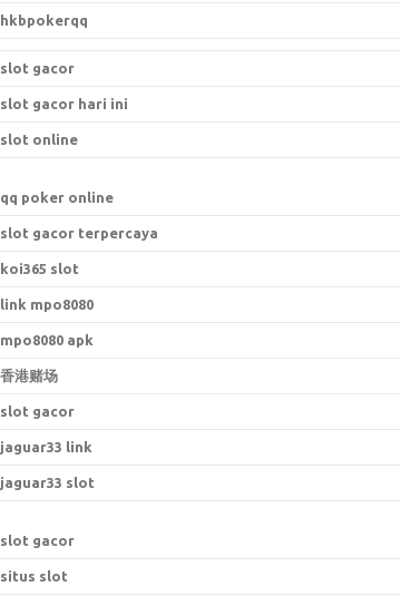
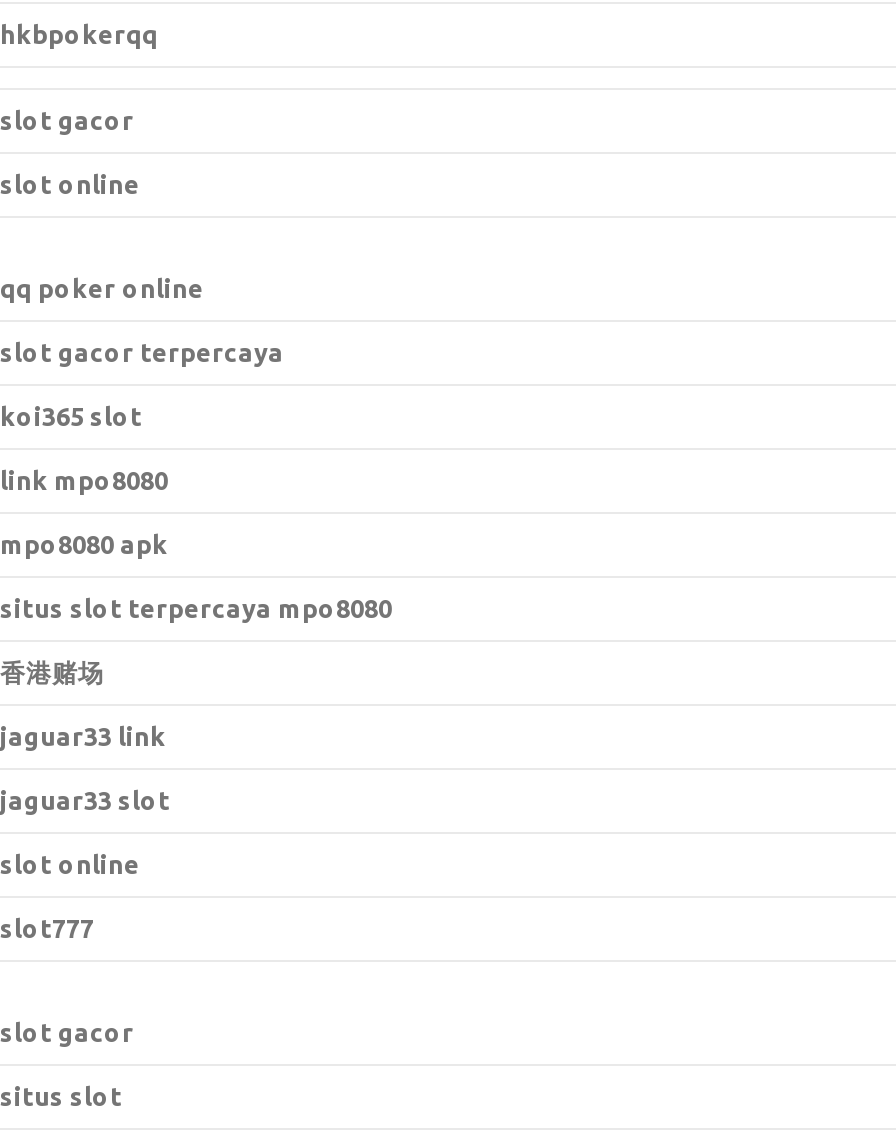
[0,96,128,111] slot gacor hari ini -> none
moved [0,131,158,348] -> [0,170,284,558]: slot online | qq poker online | slot gacor terpercaya | koi365 slot | link mpo8080 | mpo8080 apk
none -> [0,594,392,622] situs slot terpercaya mpo8080
[0,403,75,419] slot gacor -> none
moved [0,439,95,490] -> [0,722,170,814]: jaguar33 link | jaguar33 slot
none -> [0,850,140,942] slot online | slot777

